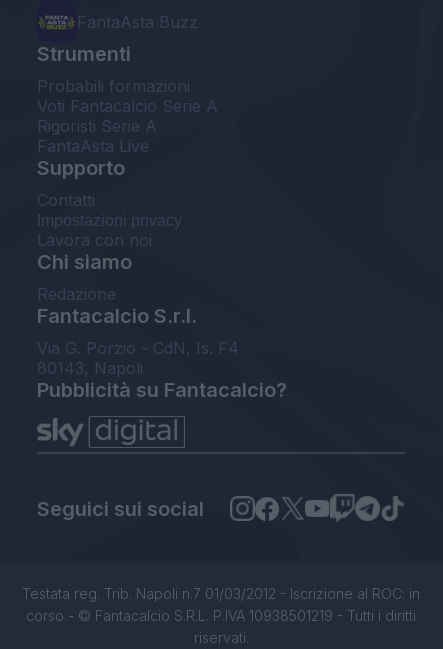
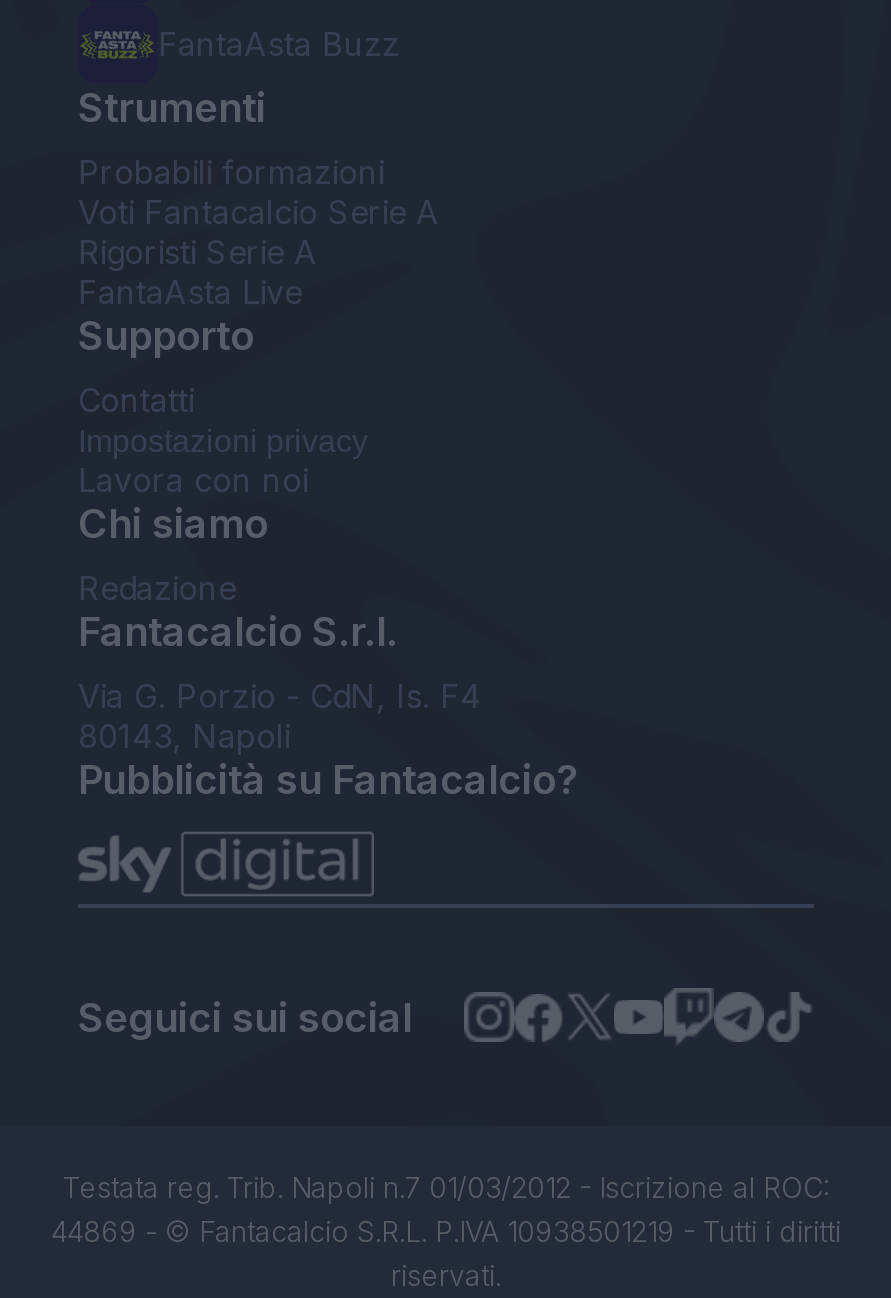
[22,585,420,624] Testata reg. Trib. Napoli n.7 01/03/2012 - Iscrizione al ROC: in | corso - © Fantacalcio S.R.L. P.IVA 10938501219 - Tutti i diritti -> [51,1170,841,1248] Testata reg. Trib. Napoli n.7 01/03/2012 - Iscrizione al ROC: | 44869 - © Fantacalcio S.R.L. P.IVA 10938501219 - Tutti i diritti

